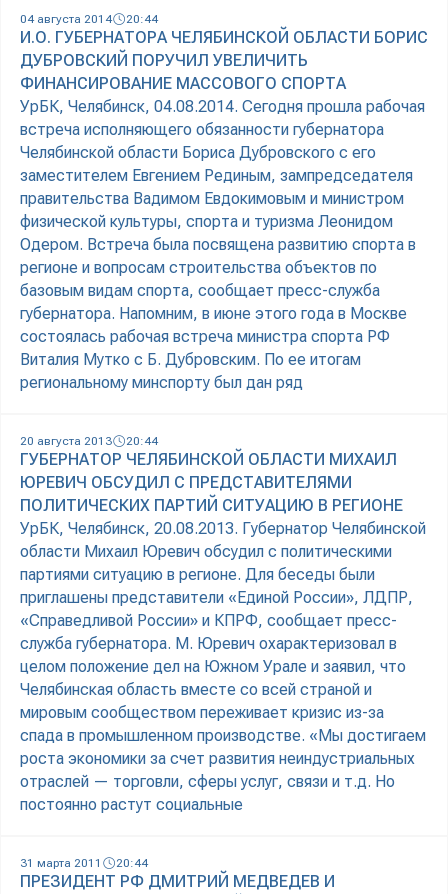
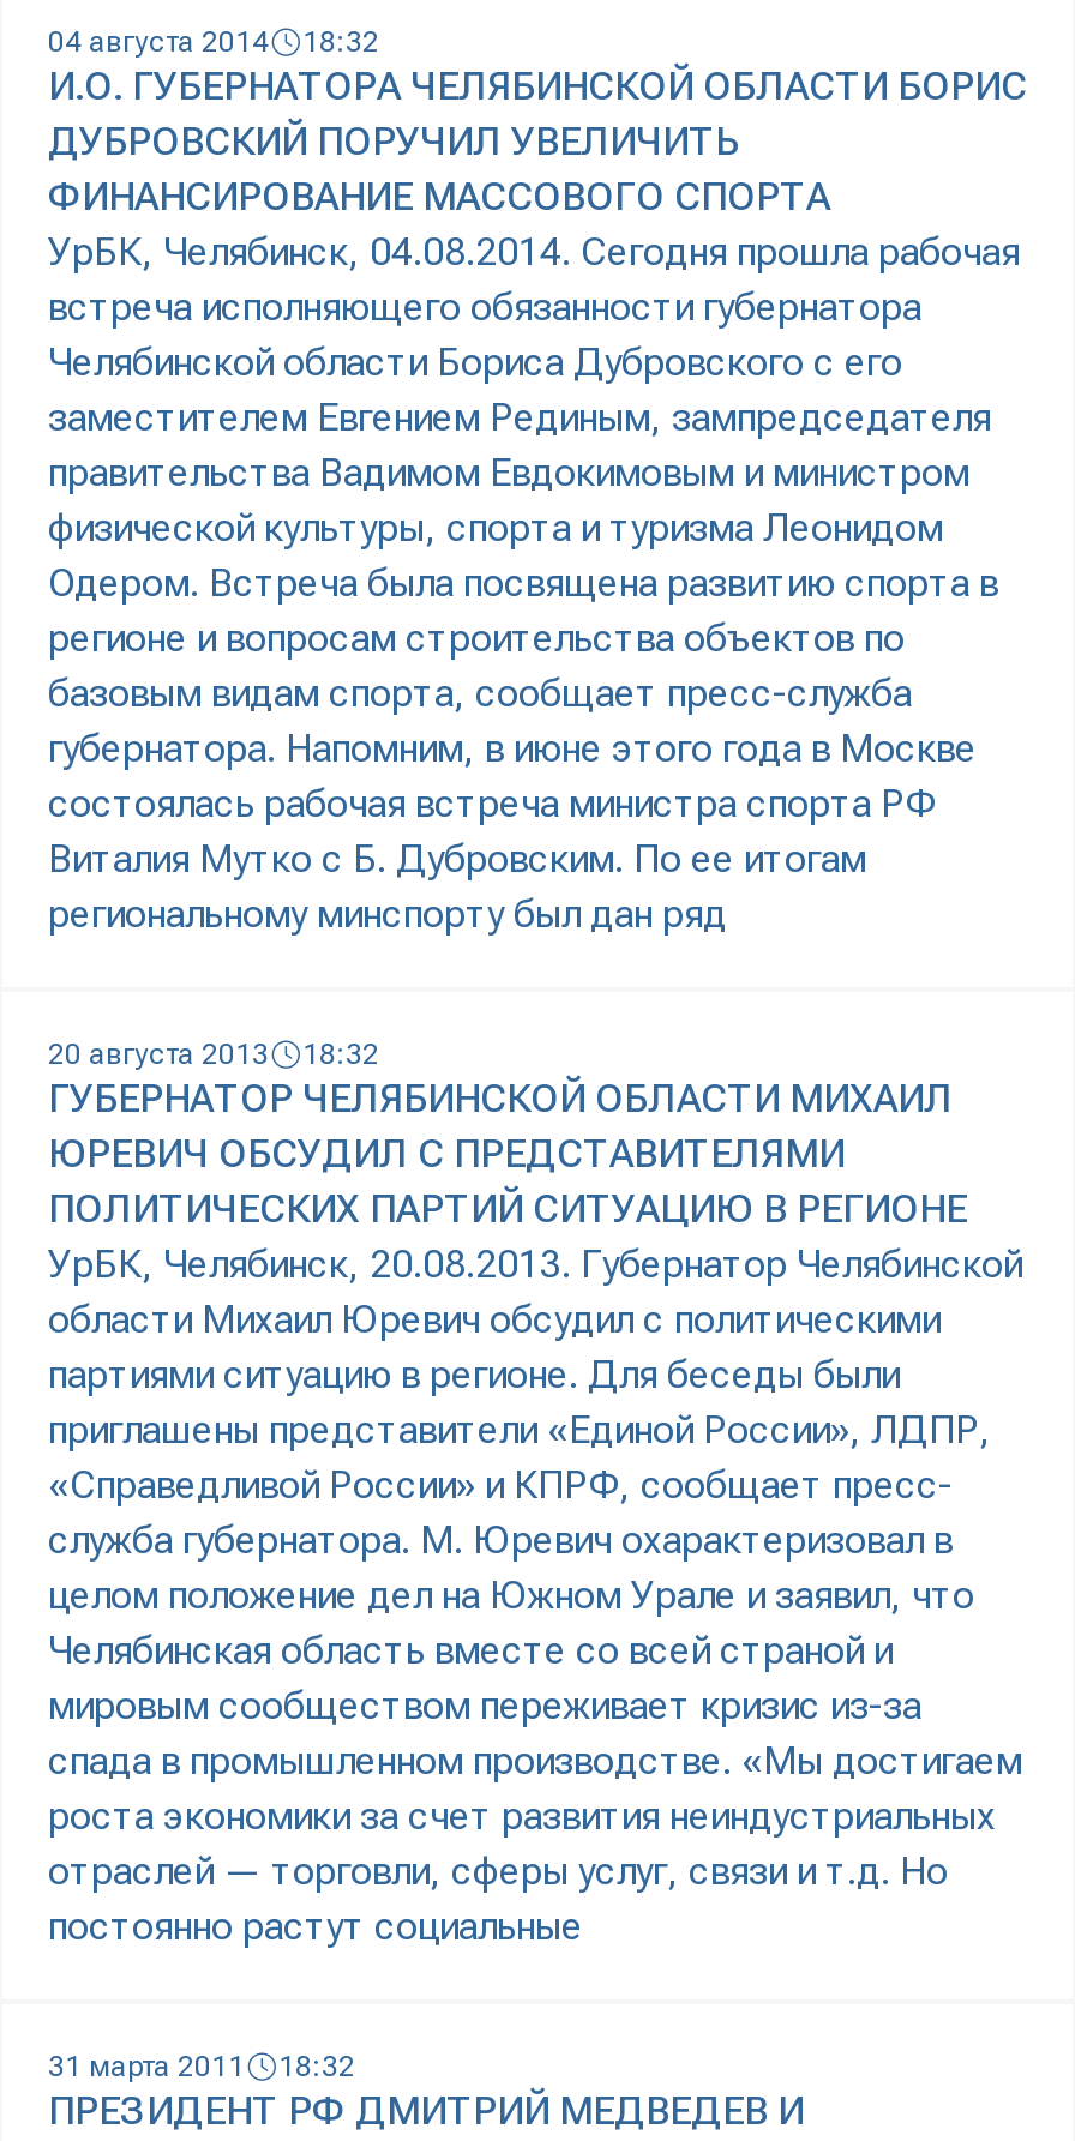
[20,12,158,26] 04 августа 2014 20:44 -> [48,26,379,60] 04 августа 2014 18:32
[20,434,158,448] 20 августа 2013 20:44 -> [48,1039,379,1072] 20 августа 2013 18:32
[20,856,148,870] 31 марта 2011 20:44 -> [48,2051,355,2085] 31 марта 2011 18:32

